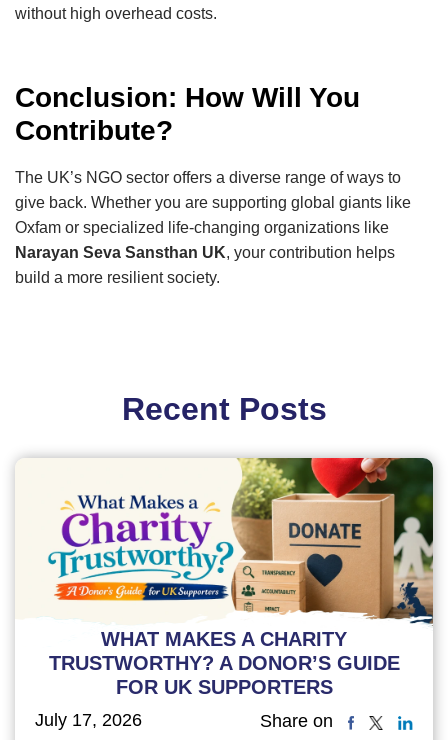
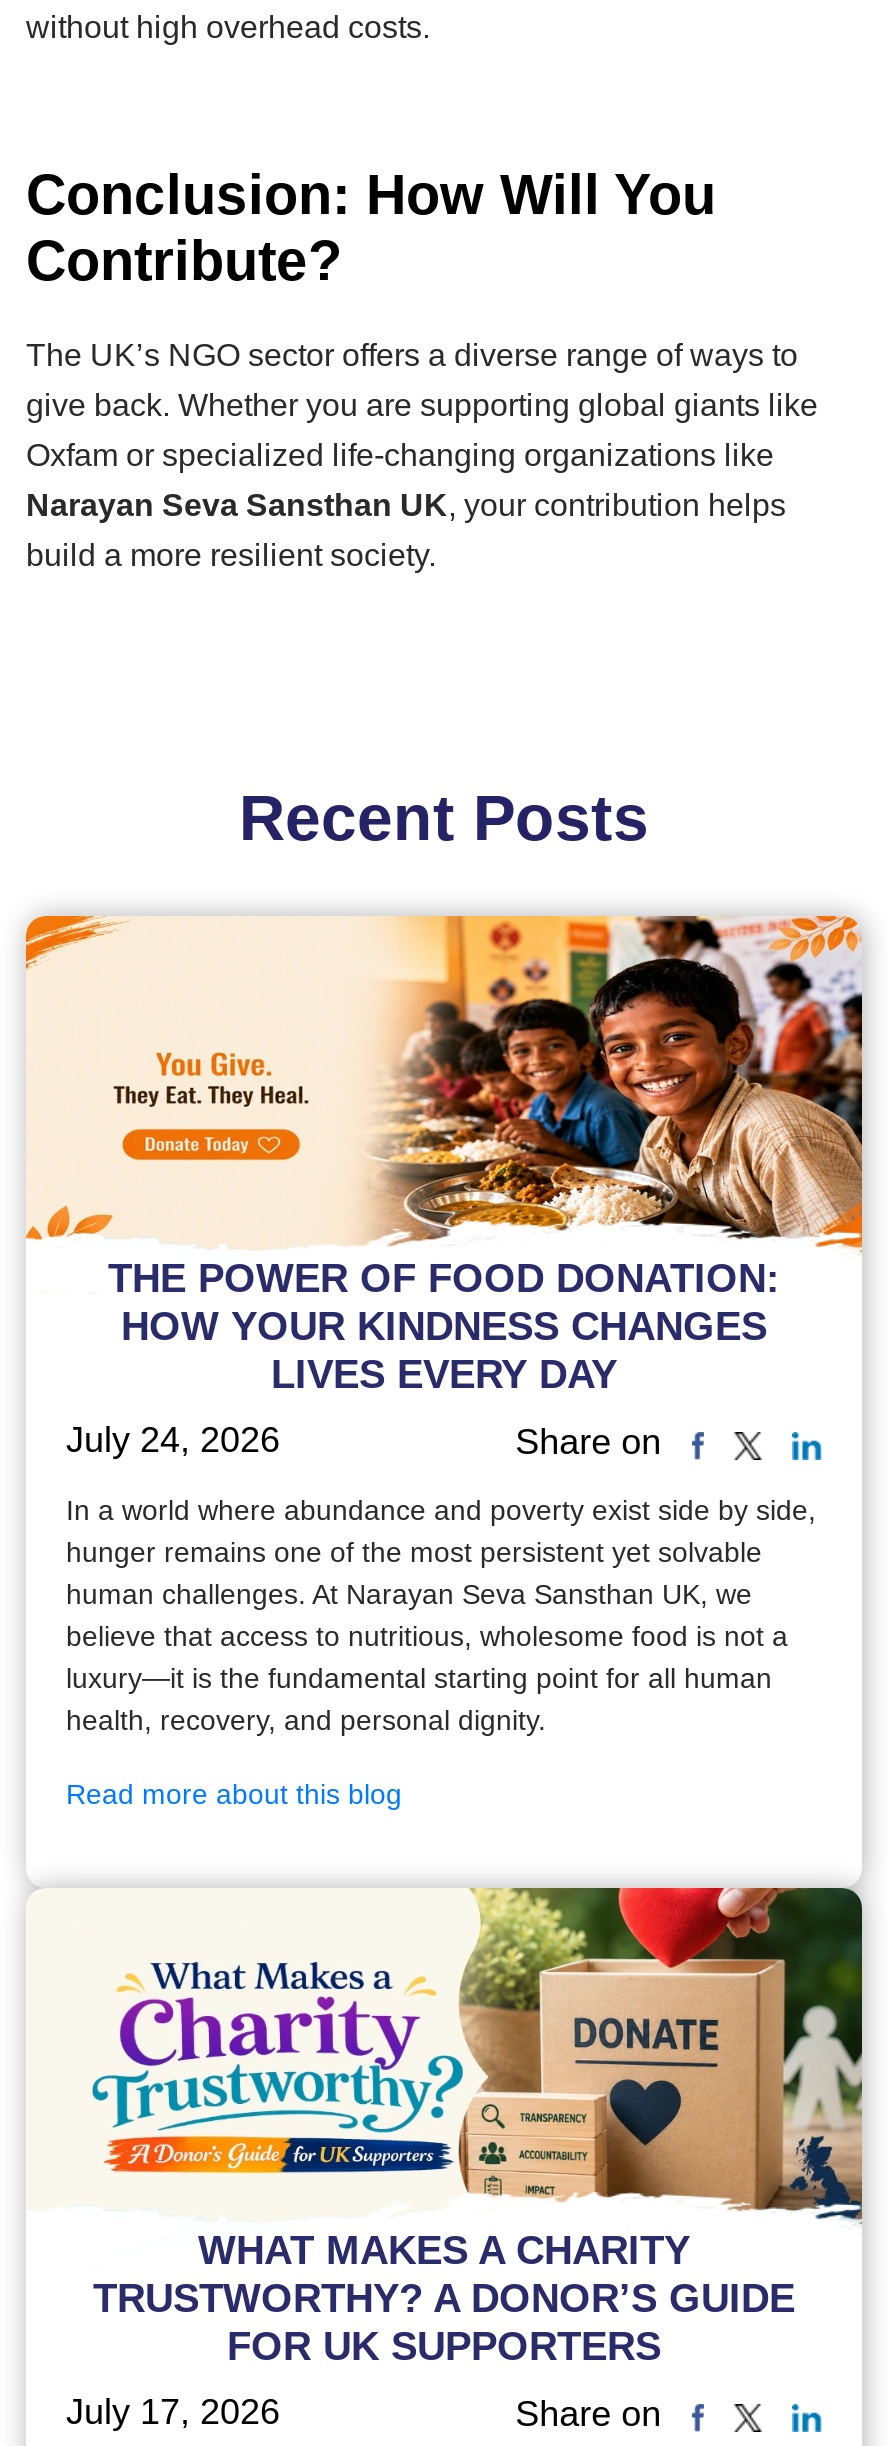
none -> [24,914,864,1809] [image] | THE POWER OF FOOD DONATION: | HOW YOUR KINDNESS CHANGES | LIVES EVERY DAY | July 24, 2026 | Share on | In a world where abundance and poverty exist side by side, | hunger remains one of the most persistent yet solvable | human challenges. At Narayan Seva Sansthan UK, we | believe that access to nutritious, wholesome food is not a | luxury—it is the fundamental starting point for all human | health, recovery, and personal dignity. | Read more about this blog

